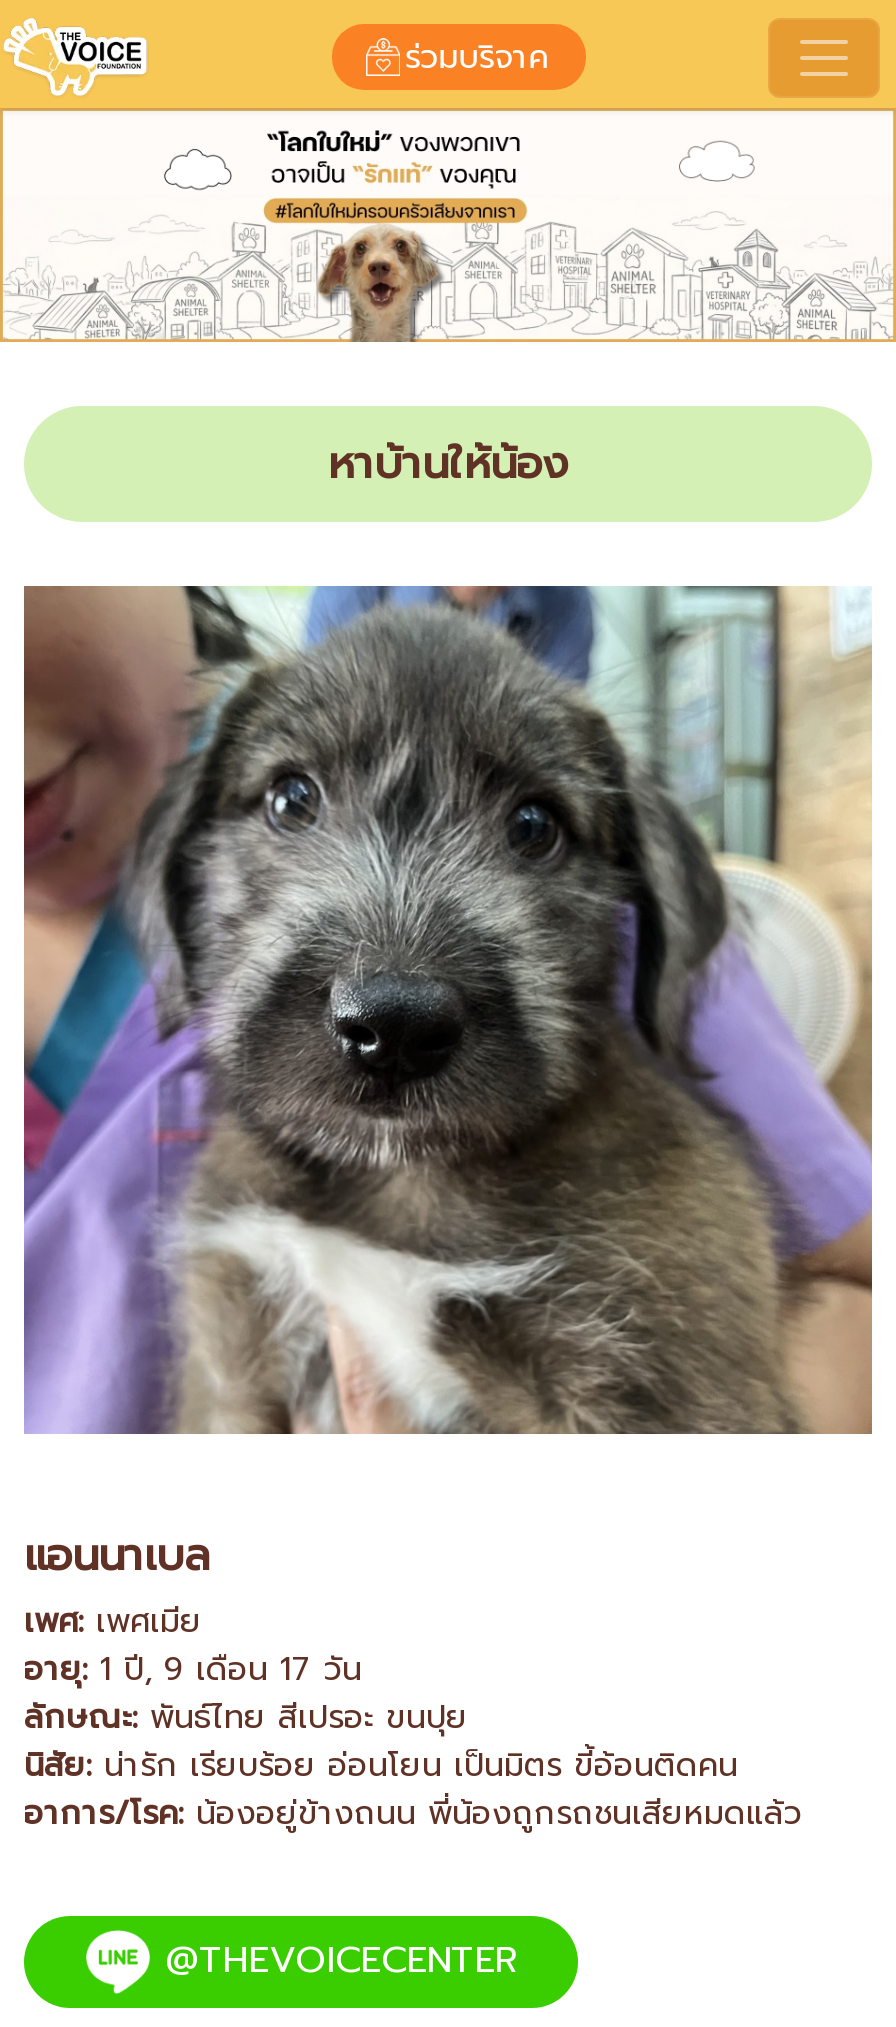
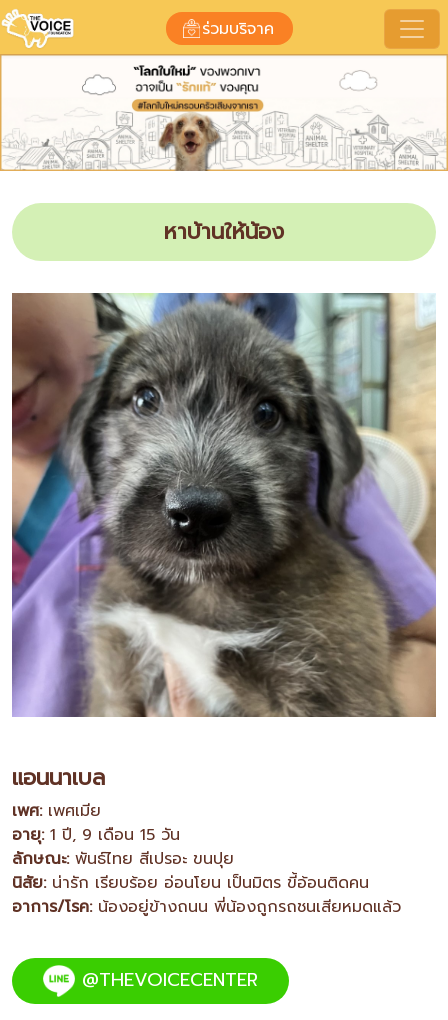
[24,1647,362,1695] อายุ: 1 ปี, 9 เดือน 17 วัน -> [12,823,180,847] อายุ: 1 ปี, 9 เดือน 15 วัน

